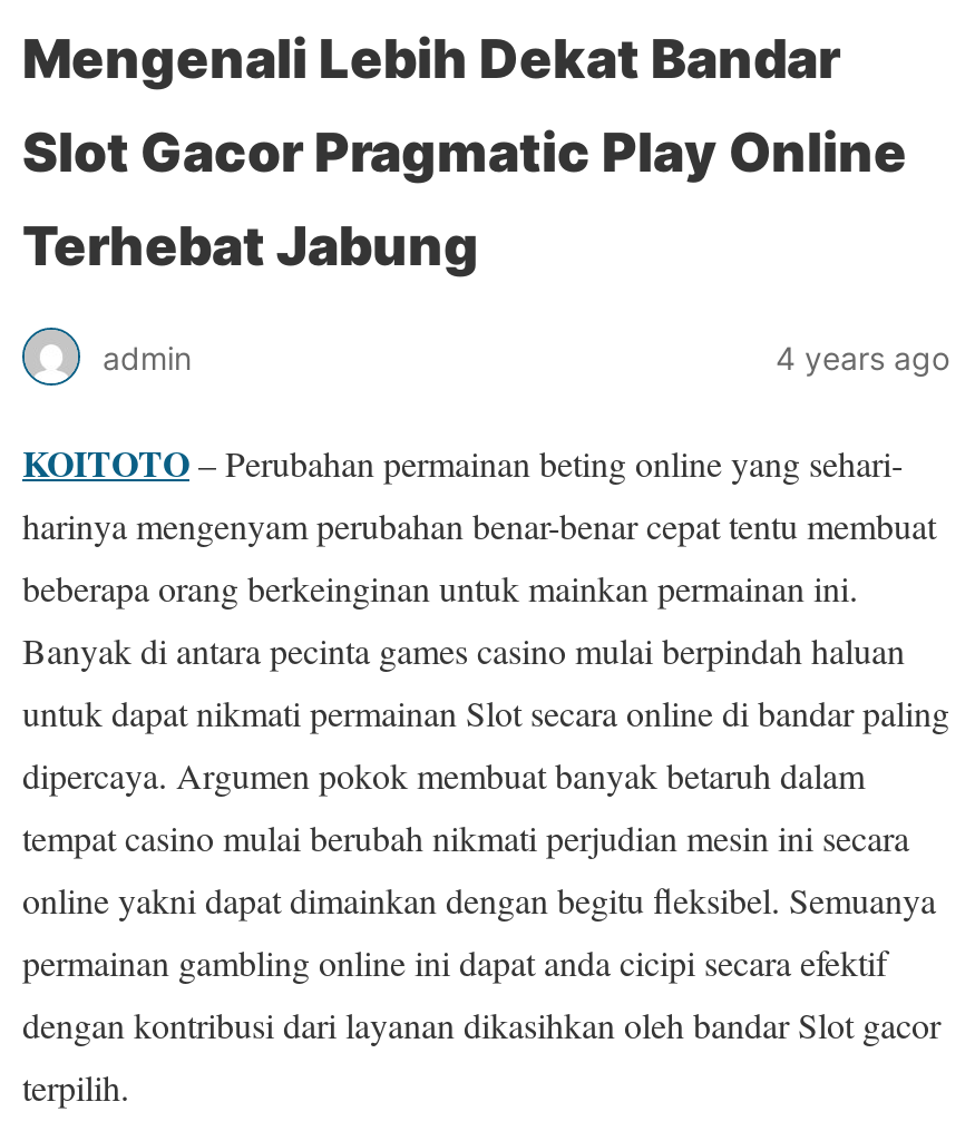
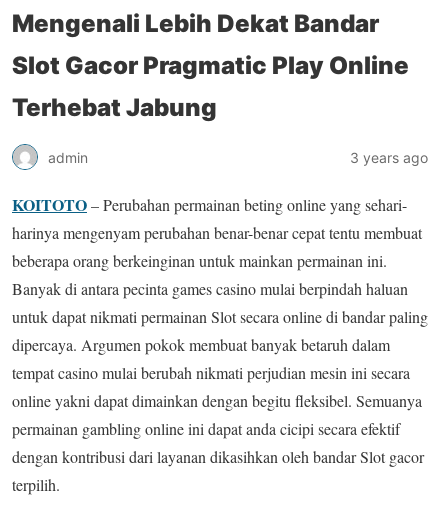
[776,338,949,376] 4 years ago -> [350,148,428,165] 3 years ago

